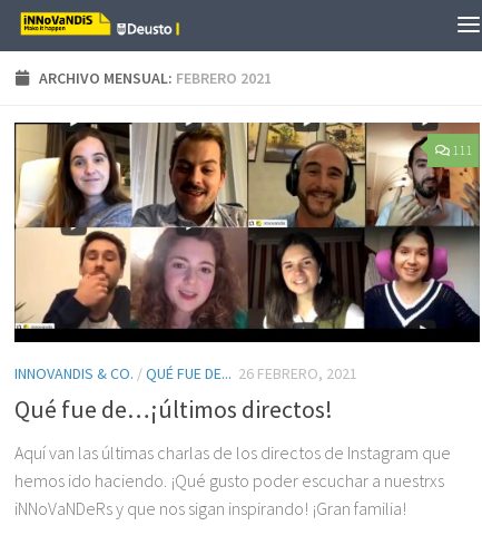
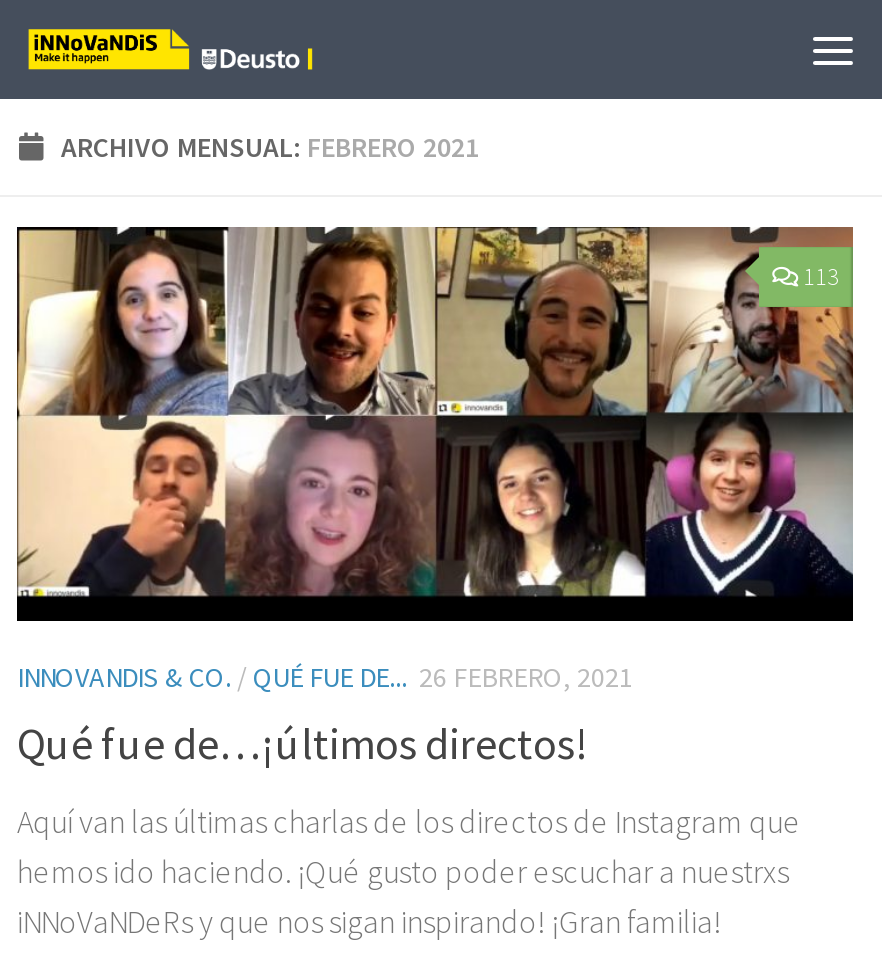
[452,142,472,158] 111 -> [803,261,839,291] 113

